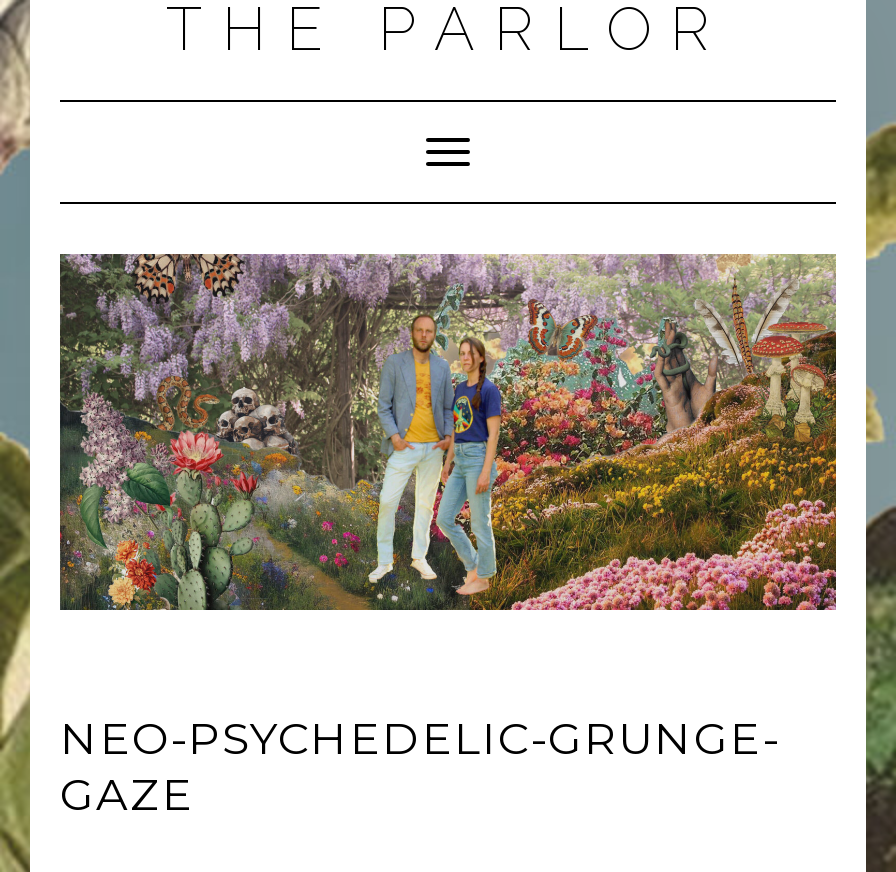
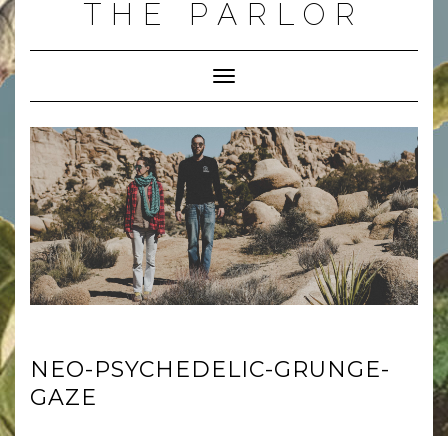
[60,252,838,612] [image] -> [29,126,419,306] [image]

